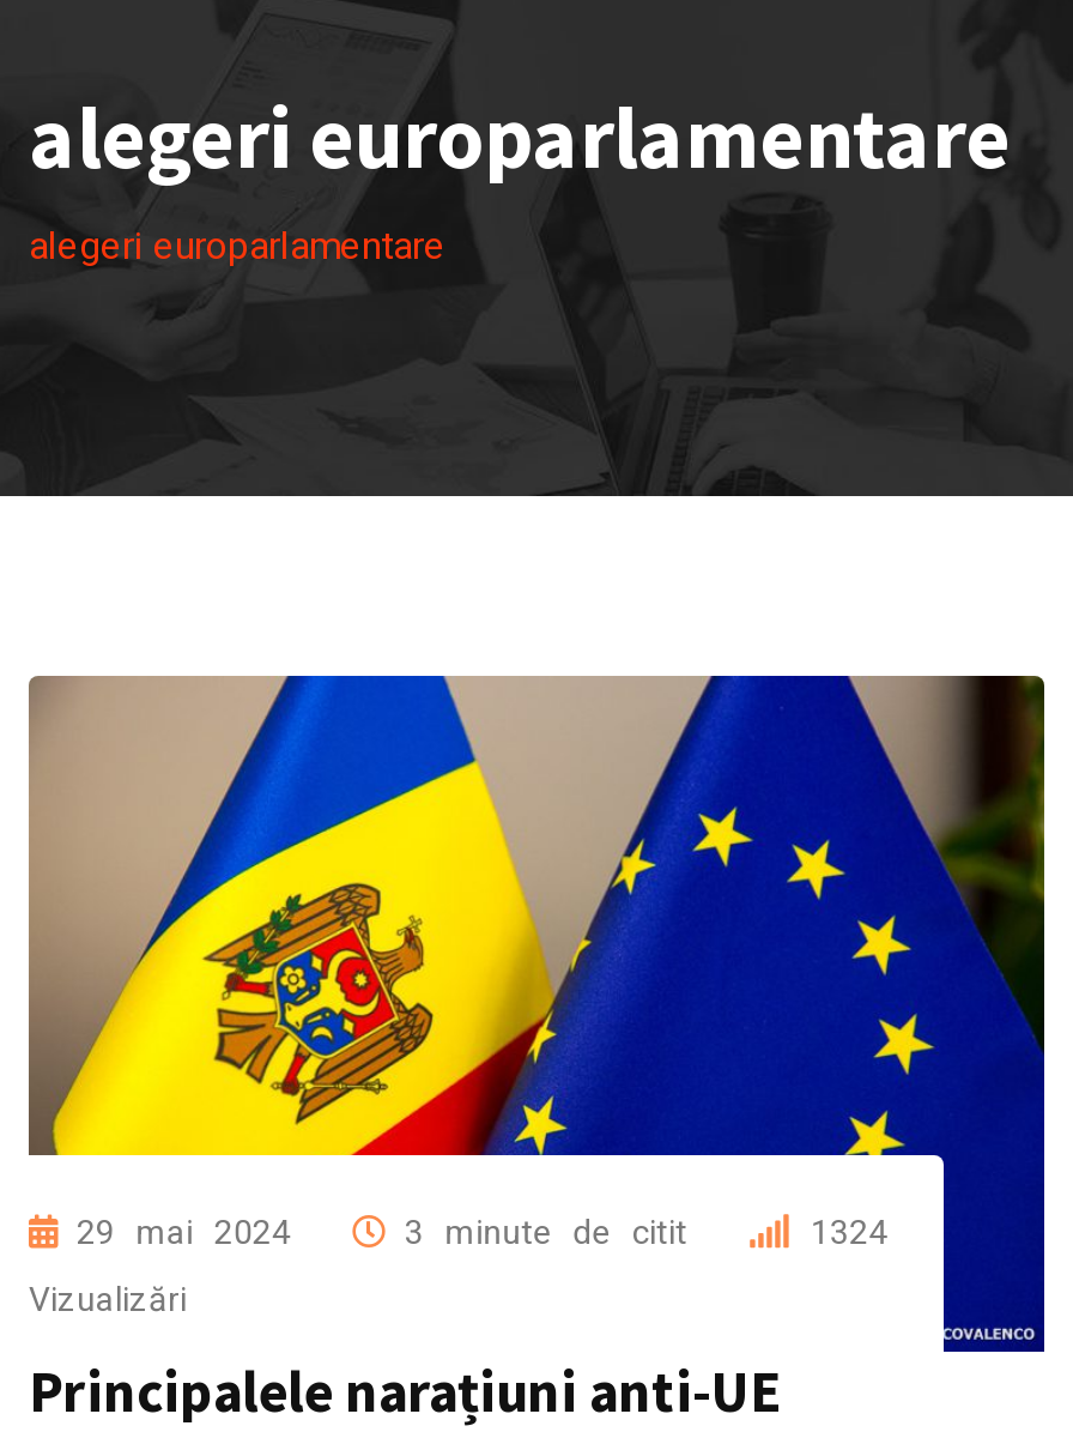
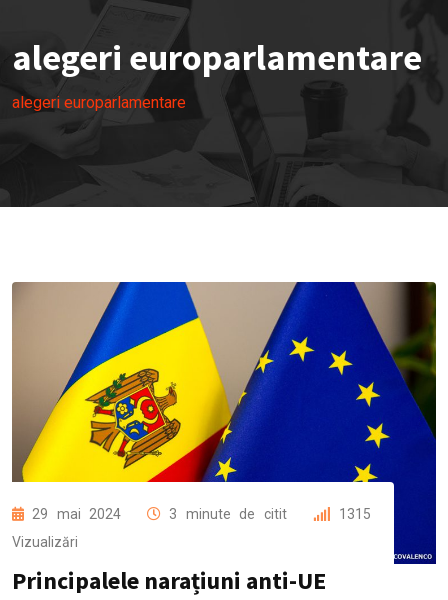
[811,1213,888,1252] 1324 -> [339,506,371,522] 1315

